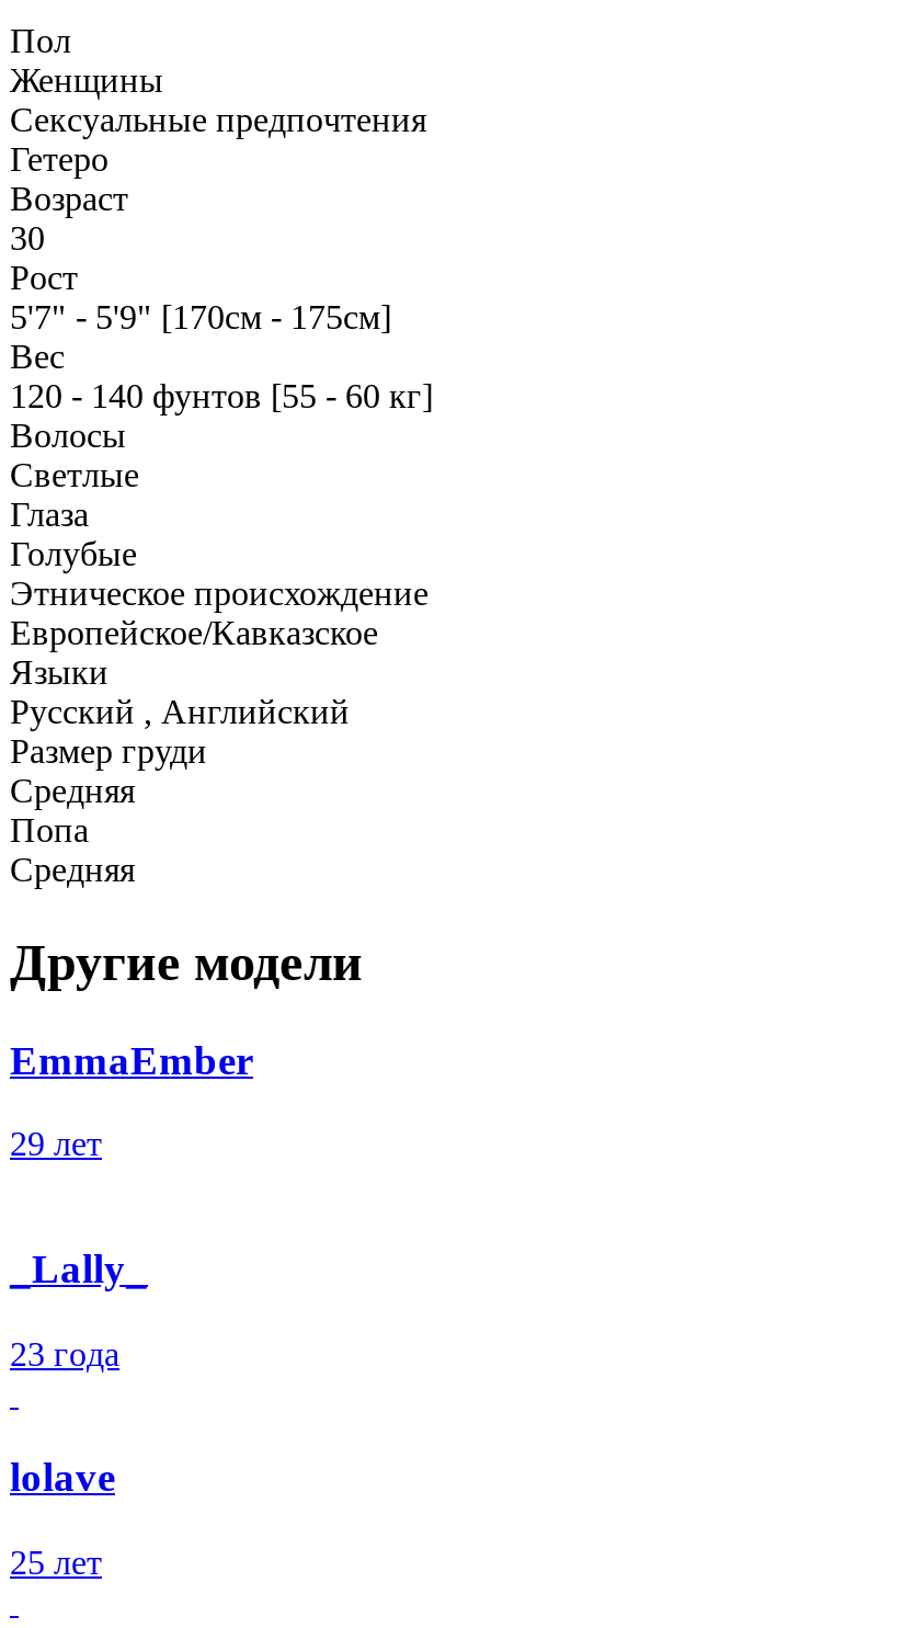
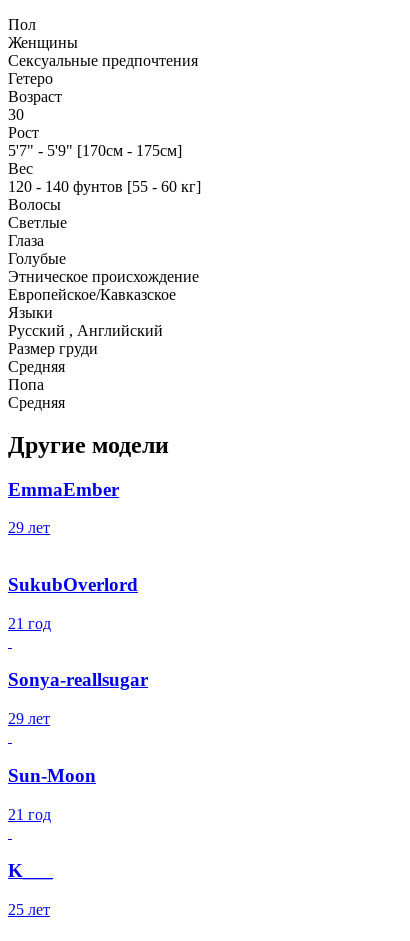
[10,1245,148,1501] _Lally_ | 23 года | lolave -> [8,574,148,881] SukubOverlord | 21 год | Sonya-reallsugar | 29 лет | Sun-Moon | 21 год | K___

